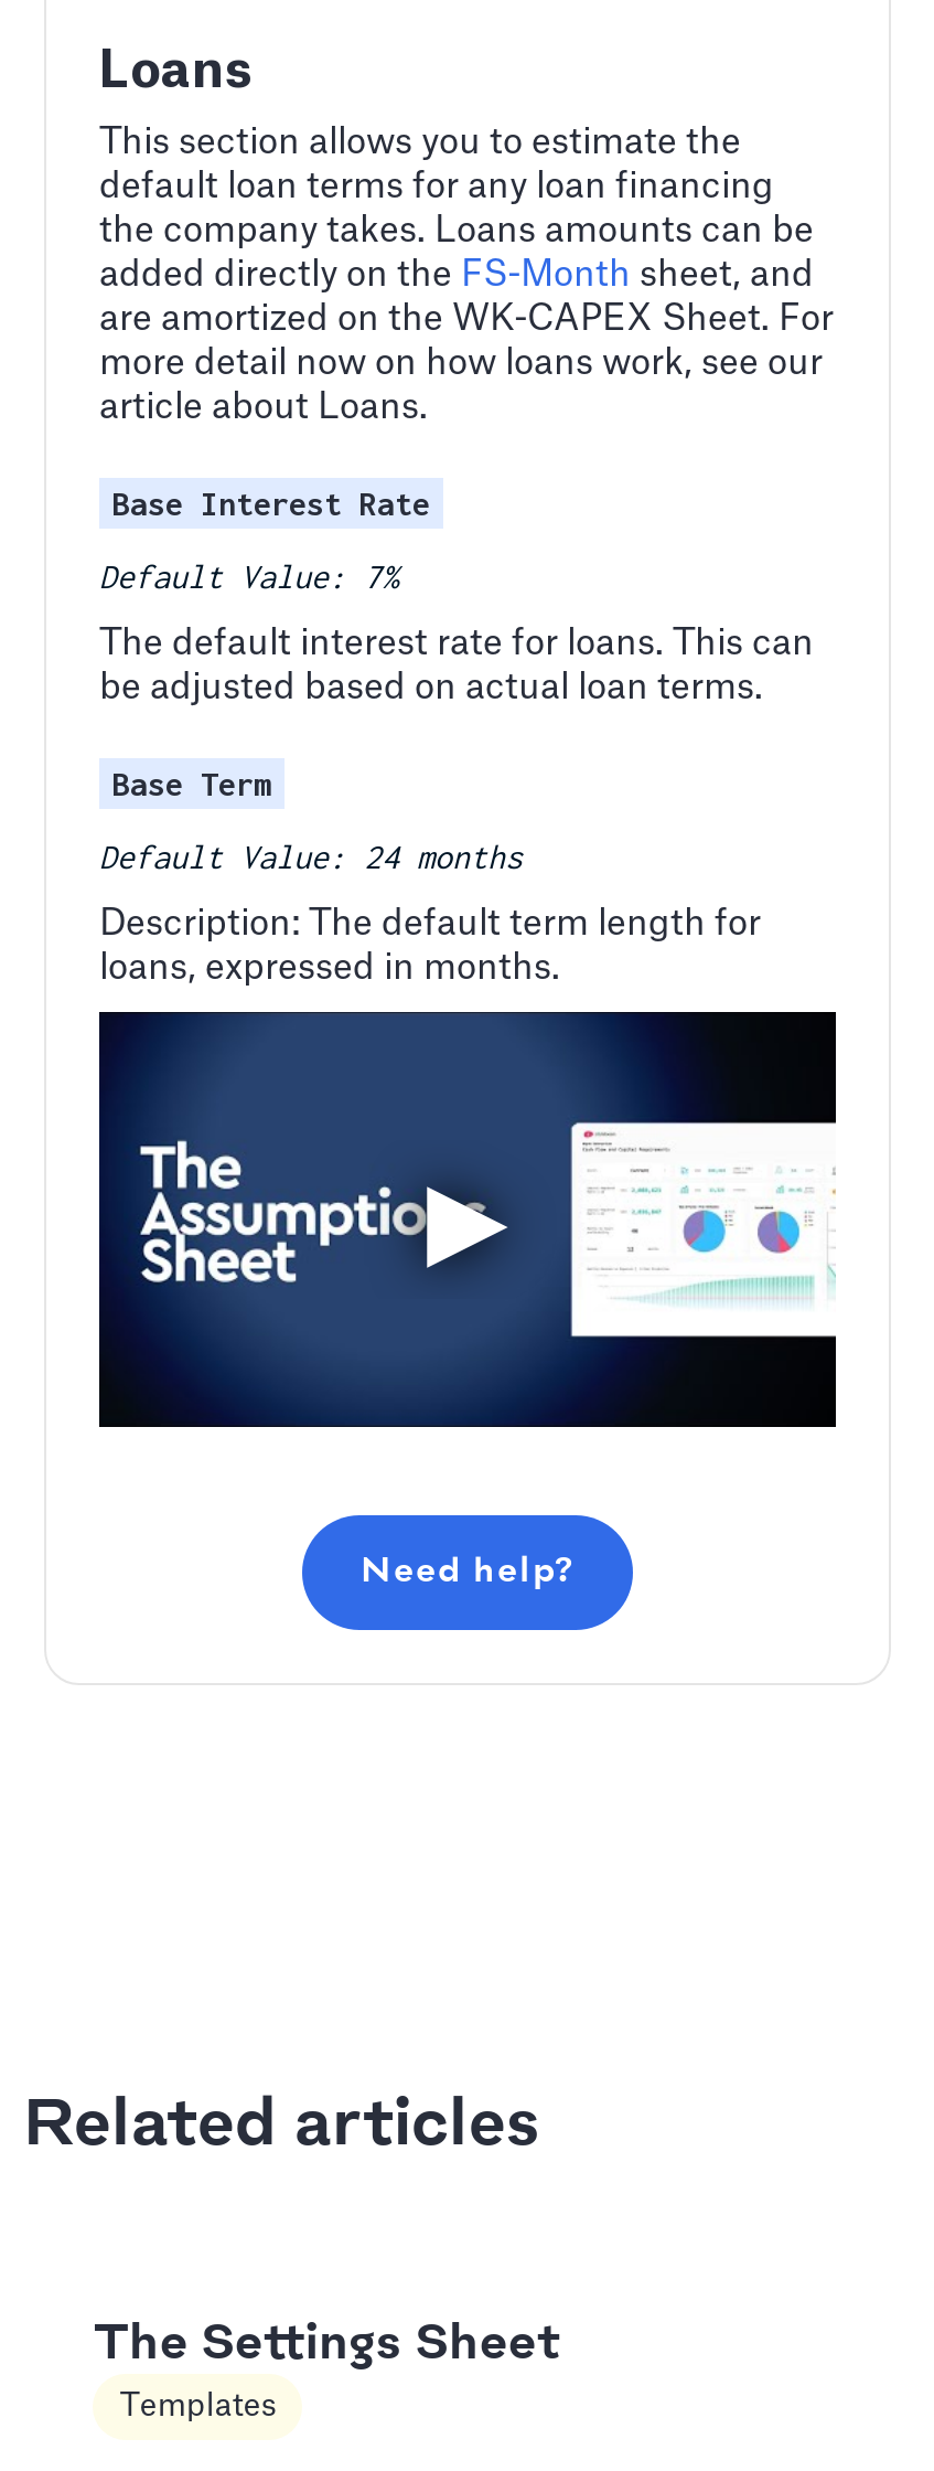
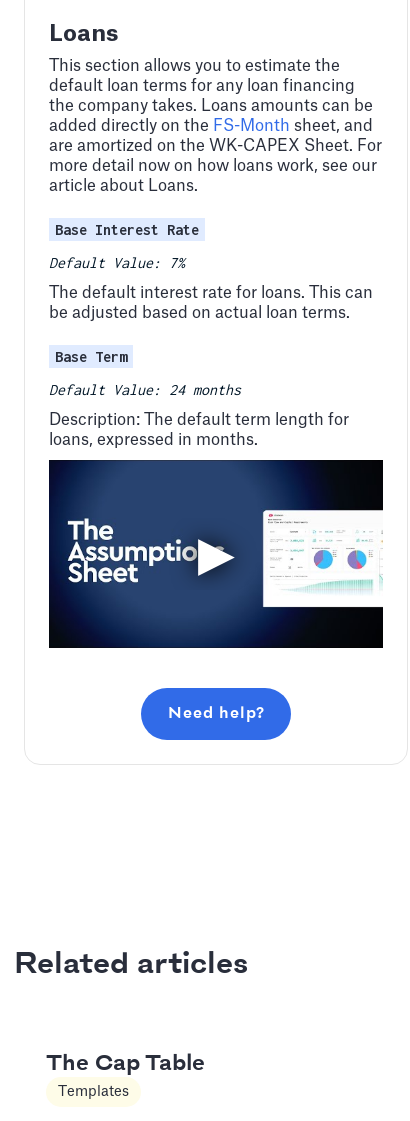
[94,2320,561,2373] The Settings Sheet -> [46,1052,205,1076] The Cap Table

